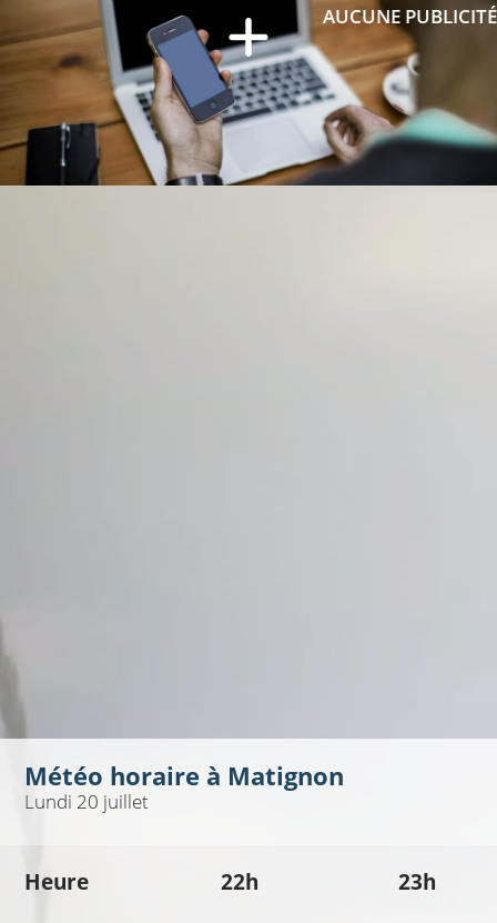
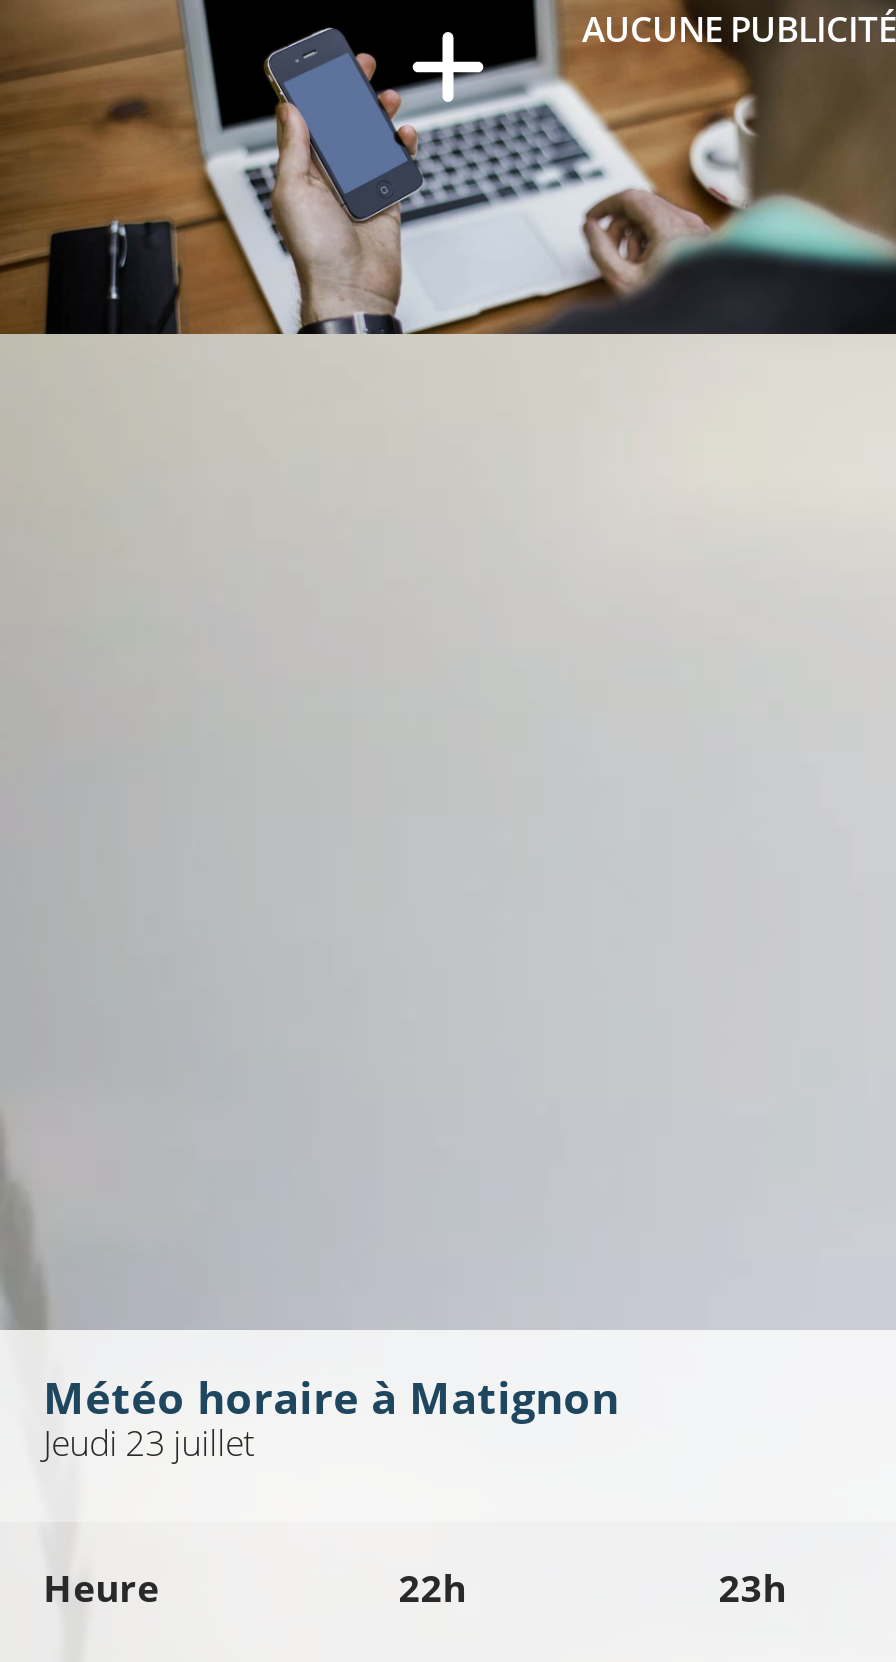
[24,789,148,815] Lundi 20 juillet -> [43,1421,255,1467] Jeudi 23 juillet

